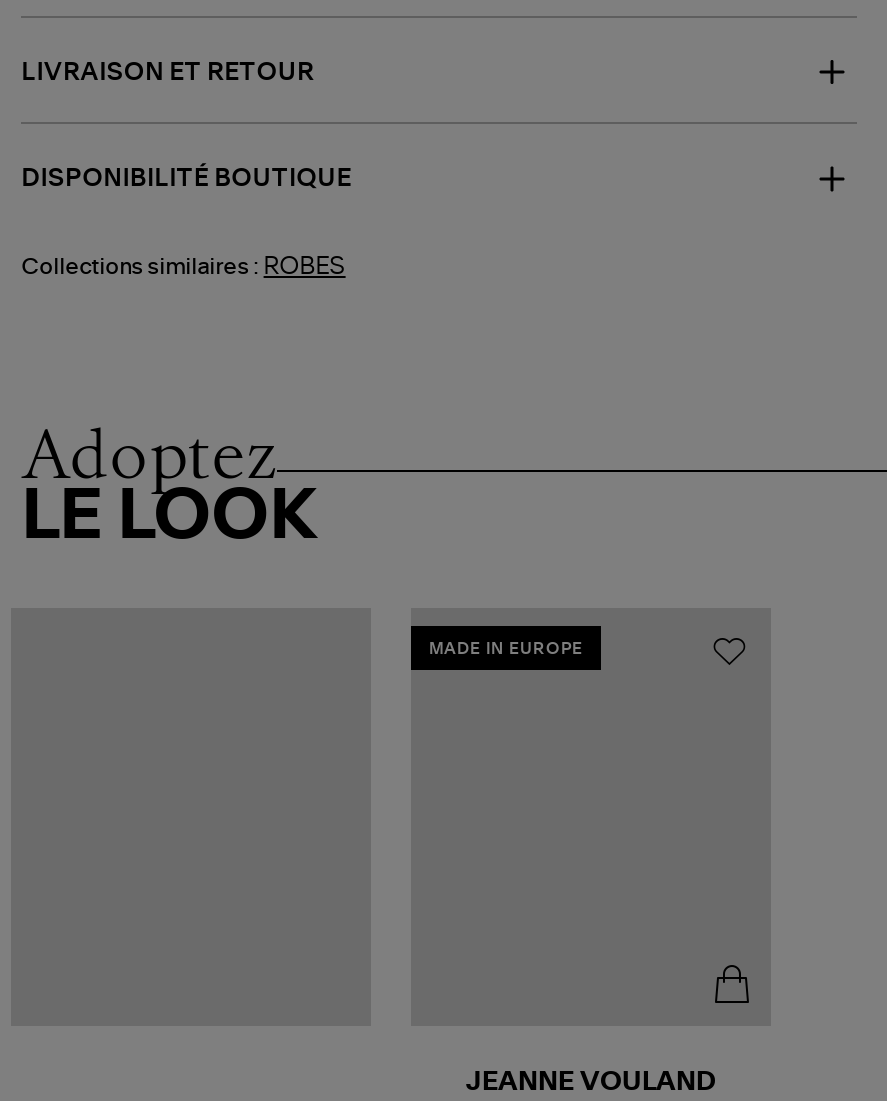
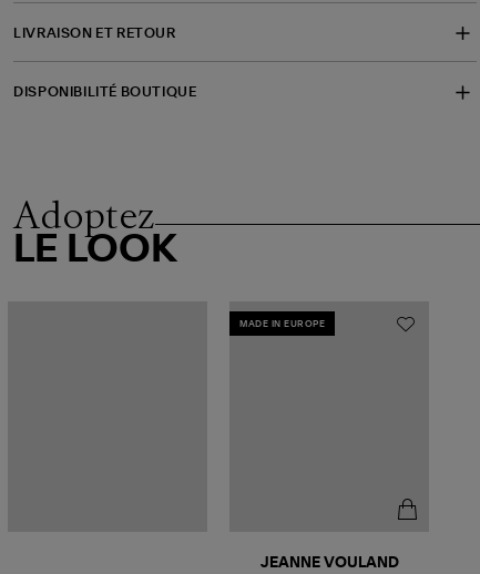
[22,253,346,277] Collections similaires : ROBES -> none

